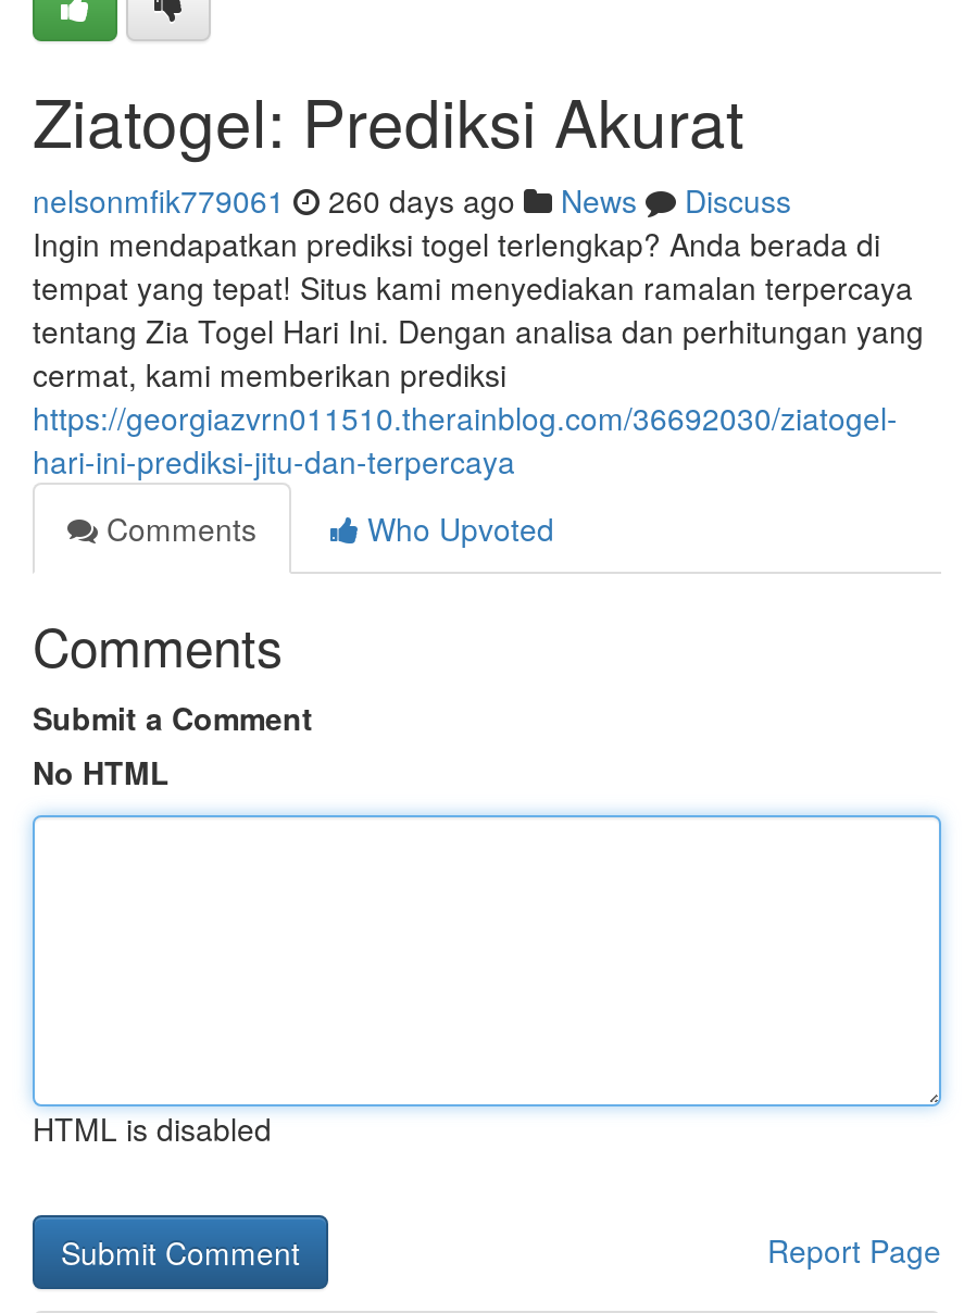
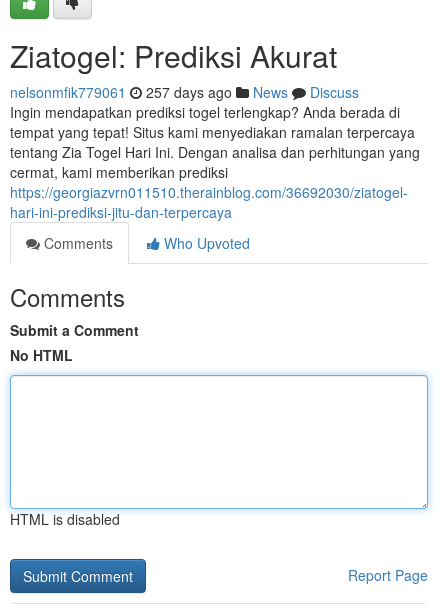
[33,178,791,222] nelsonmfik779061 260 days ago News Discuss -> [10,82,359,102] nelsonmfik779061 257 days ago News Discuss

